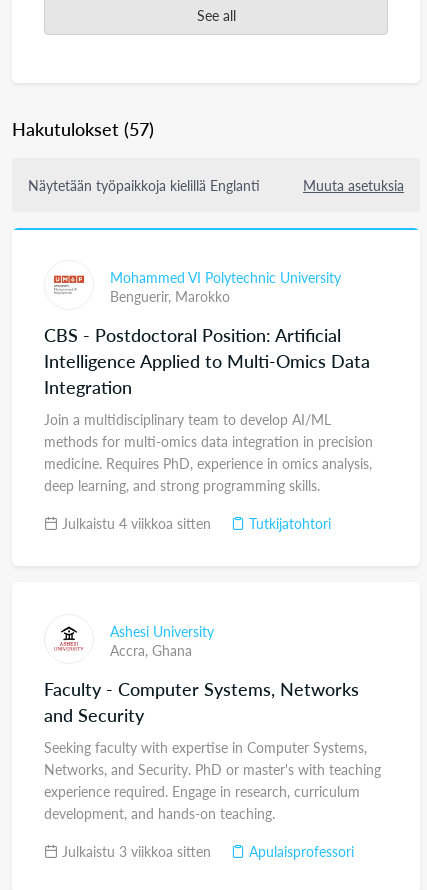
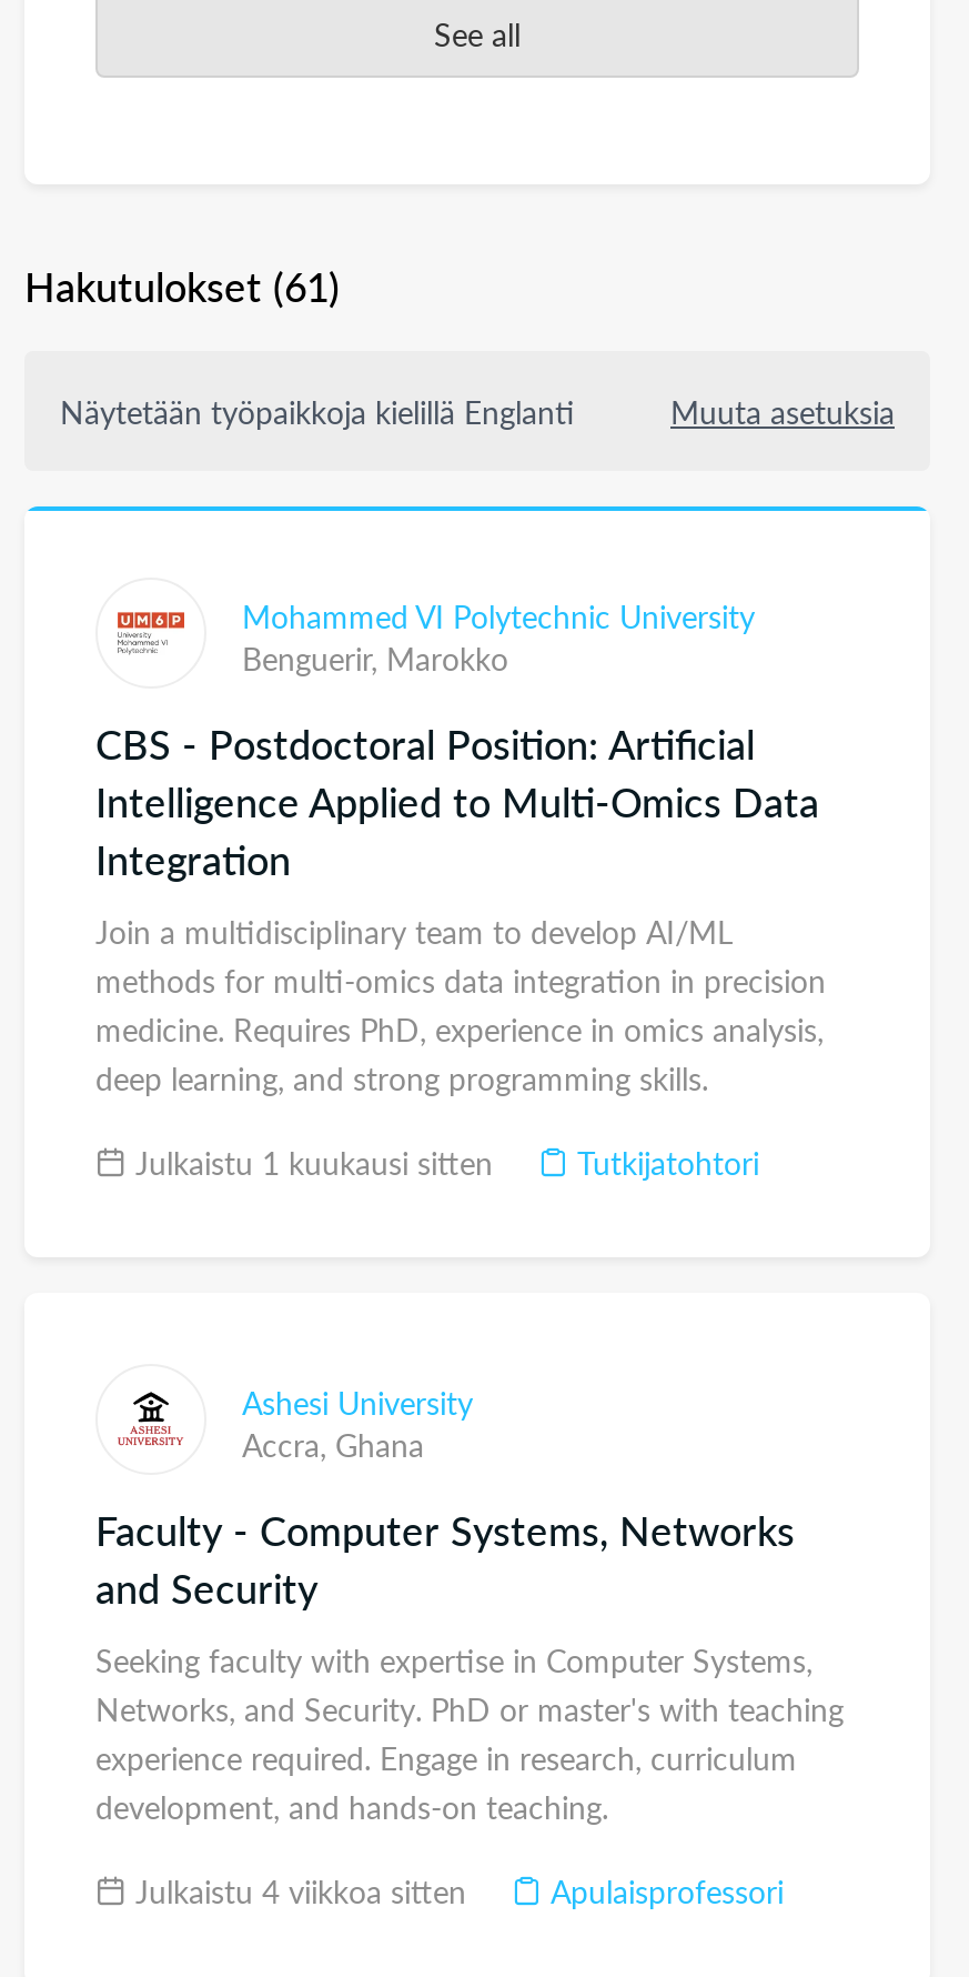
[12,116,154,141] Hakutulokset (57) -> [24,258,340,313] Hakutulokset (61)
moved [58,513,211,533] -> [127,1868,466,1913]: Julkaistu 4 viikkoa sitten
none -> [127,1140,493,1184] Julkaistu 1 kuukausi sitten
[58,841,211,861] Julkaistu 3 viikkoa sitten -> none

